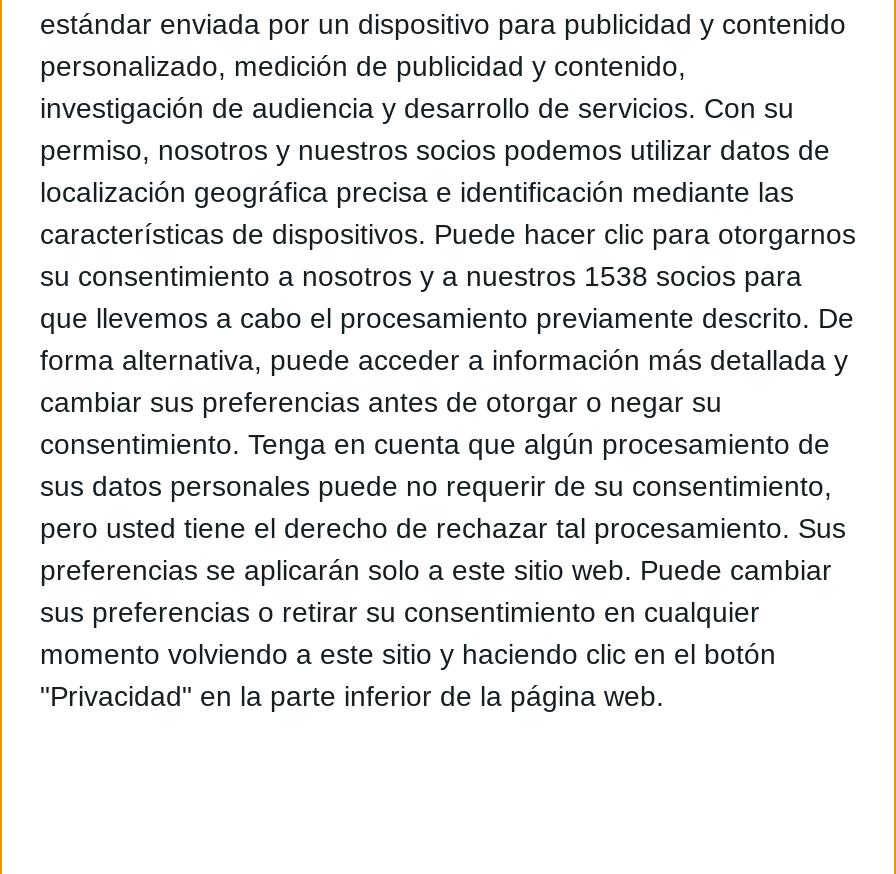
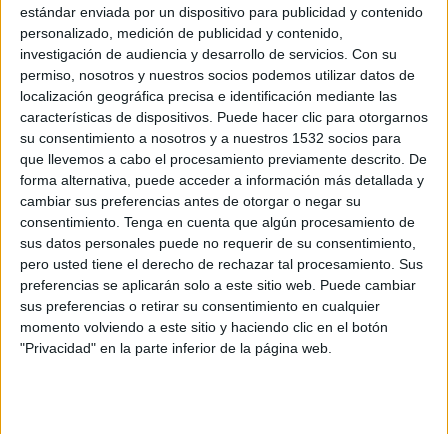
[40,259,802,291] su consentimiento a nosotros y a nuestros 1538 socios para -> [20,130,401,146] su consentimiento a nosotros y a nuestros 1532 socios para

